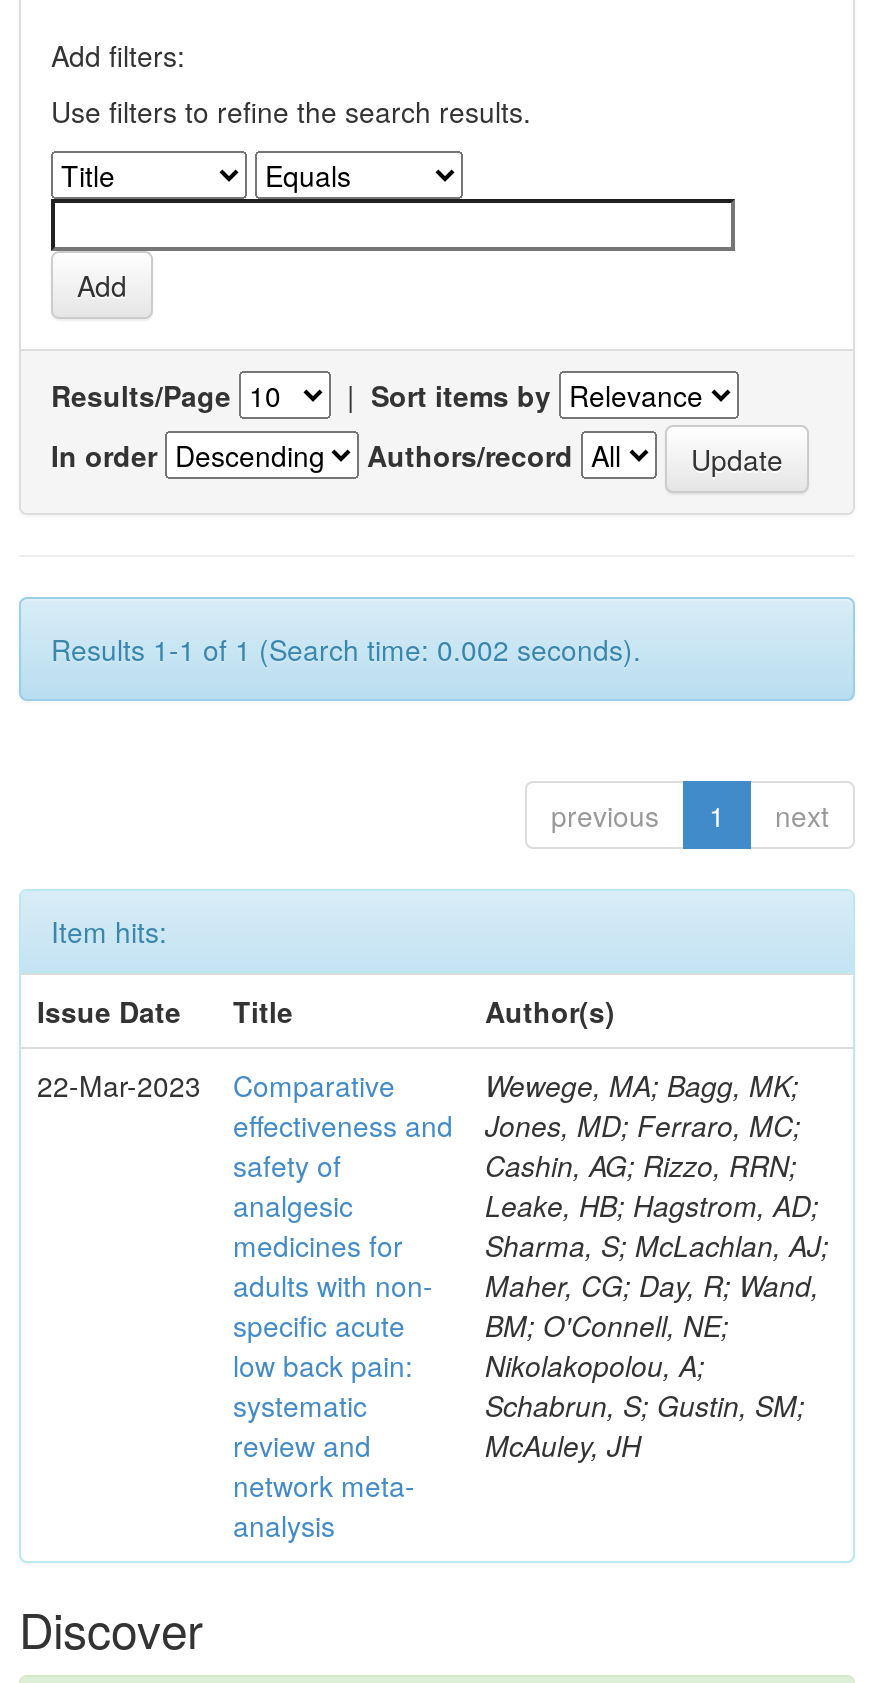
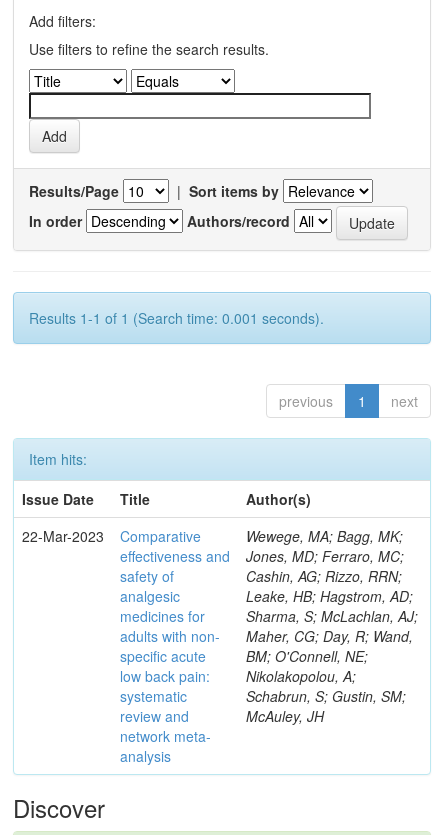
[51,629,641,669] Results 1-1 of 1 (Search time: 0.002 seconds). -> [29,308,324,328] Results 1-1 of 1 (Search time: 0.001 seconds).

